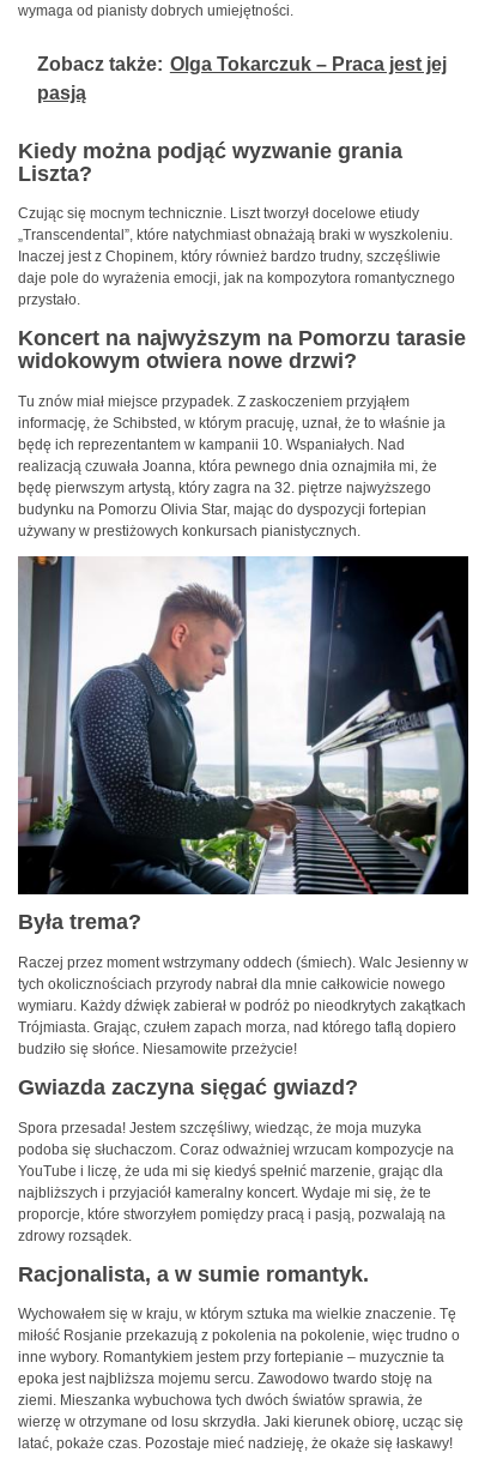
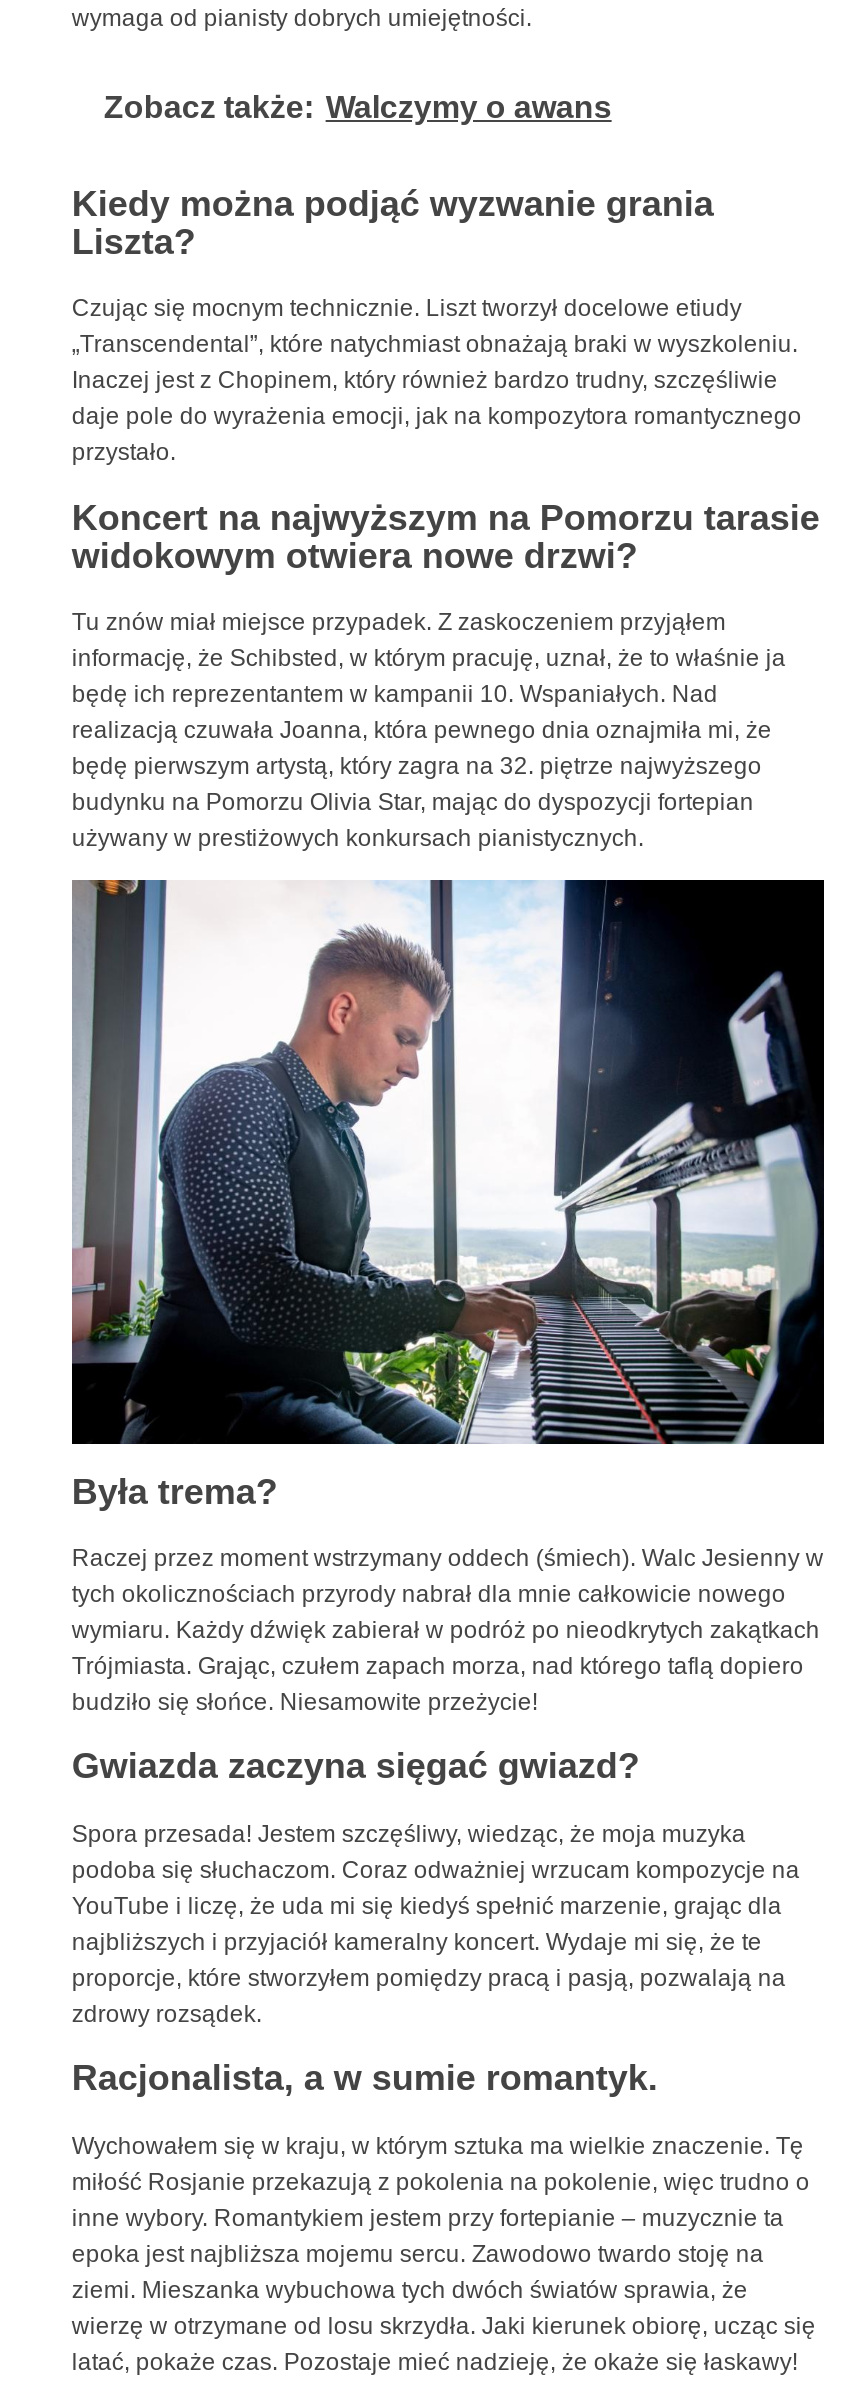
[37,54,446,103] Zobacz także: Olga Tokarczuk – Praca jest jej | pasją -> [104,91,612,125] Zobacz także: Walczymy o awans

